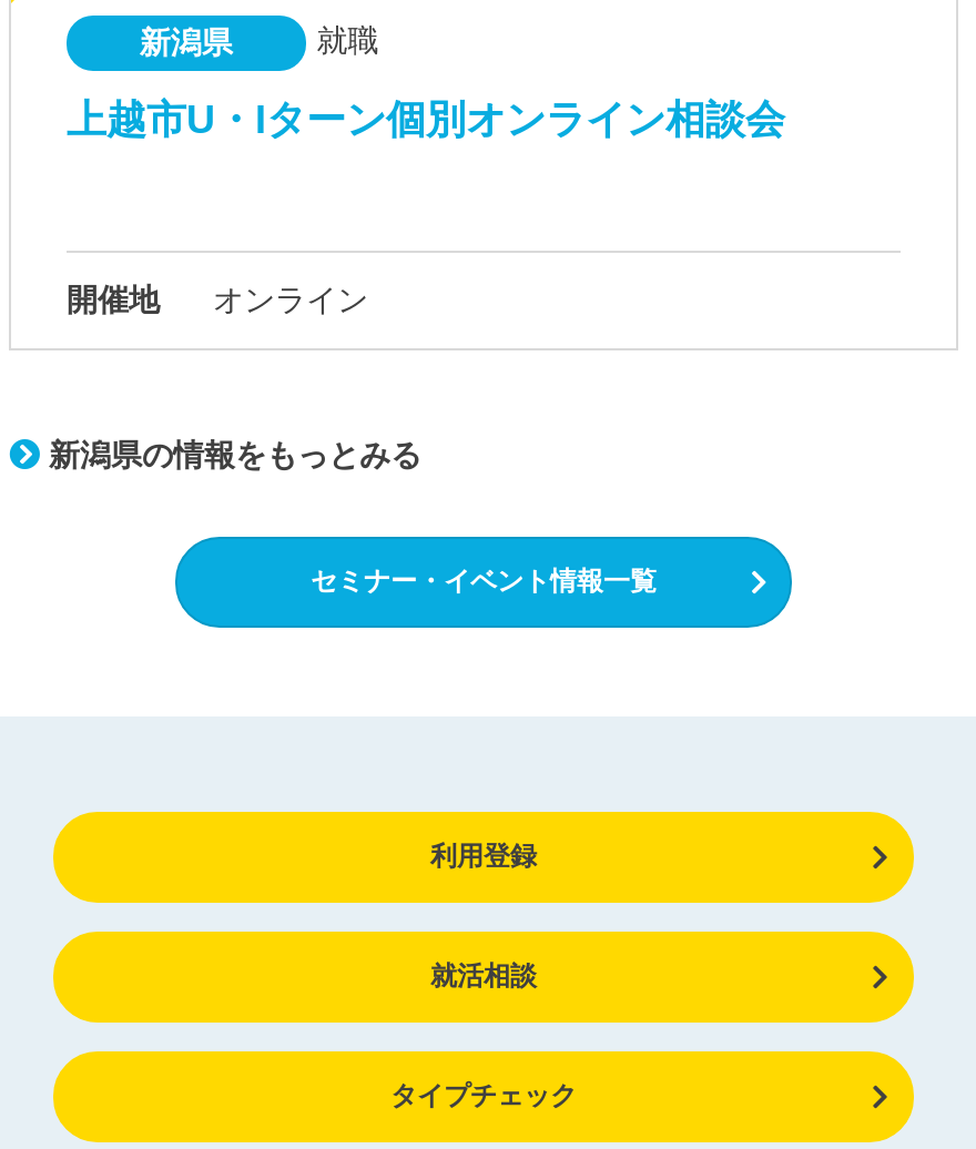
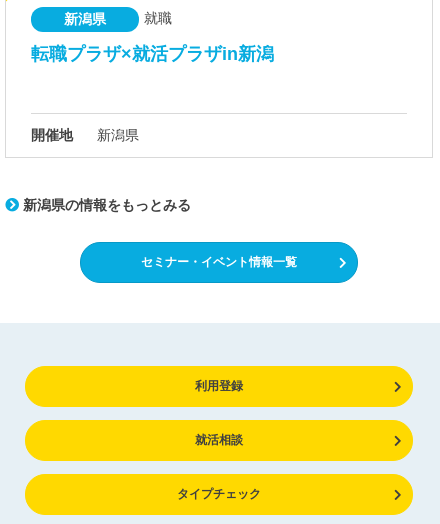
[67,98,785,143] 上越市U・Iターン個別オンライン相談会 -> [31,44,274,64] 転職プラザ×就活プラザin新潟
[213,281,368,317] オンライン -> [97,127,139,143] 新潟県

